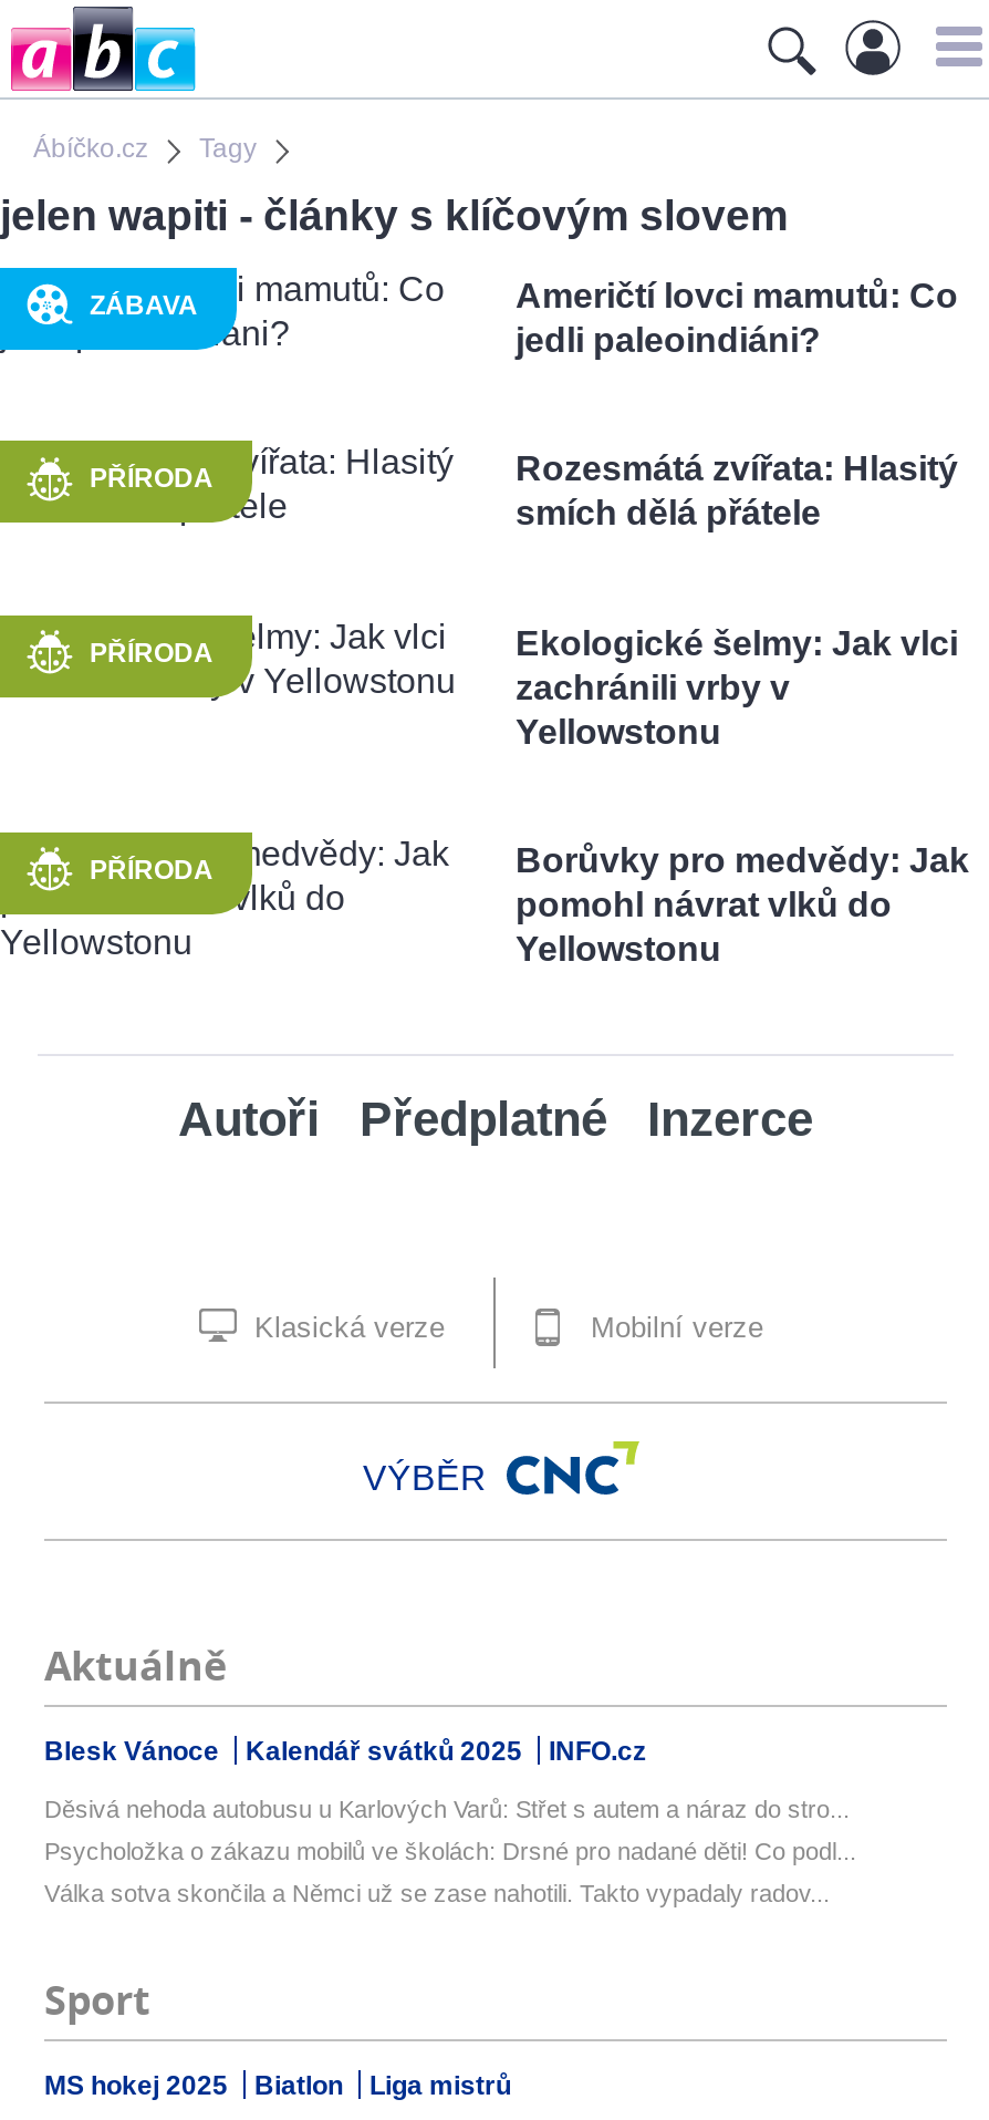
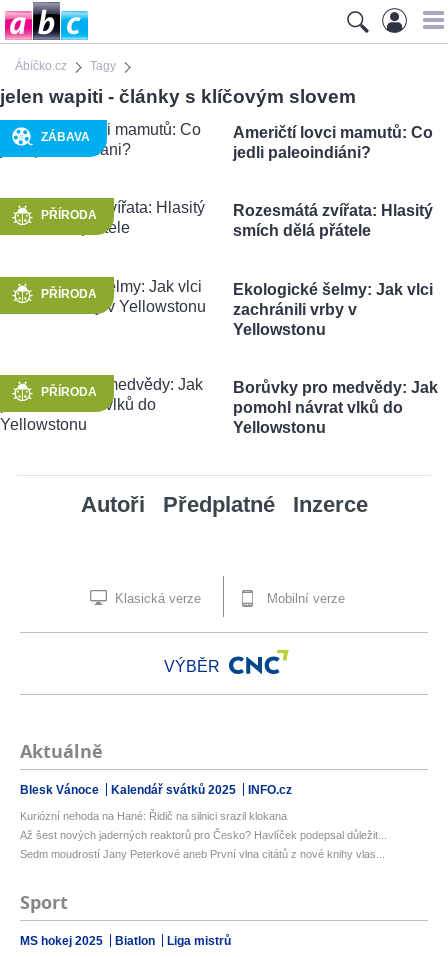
[44,1796,850,1822] Děsivá nehoda autobusu u Karlových Varů: Střet s autem a náraz do stro... -> [20,810,287,822] Kuriózní nehoda na Hané: Řidič na silnici srazil klokana
[44,1838,856,1864] Psycholožka o zákazu mobilů ve školách: Drsné pro nadané děti! Co podl... -> [20,829,387,841] Až šest nových jaderných reaktorů pro Česko? Havlíček podepsal důležit...
[44,1880,830,1906] Válka sotva skončila a Němci už se zase nahotili. Takto vypadaly radov... -> [20,848,385,860] Sedm moudrostí Jany Peterkové aneb První vlna citátů z nové knihy vlas...

